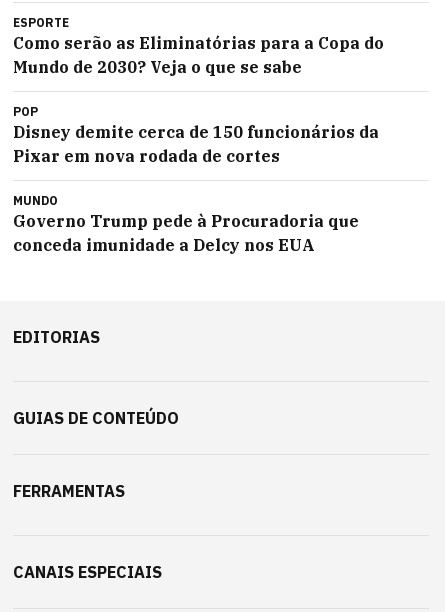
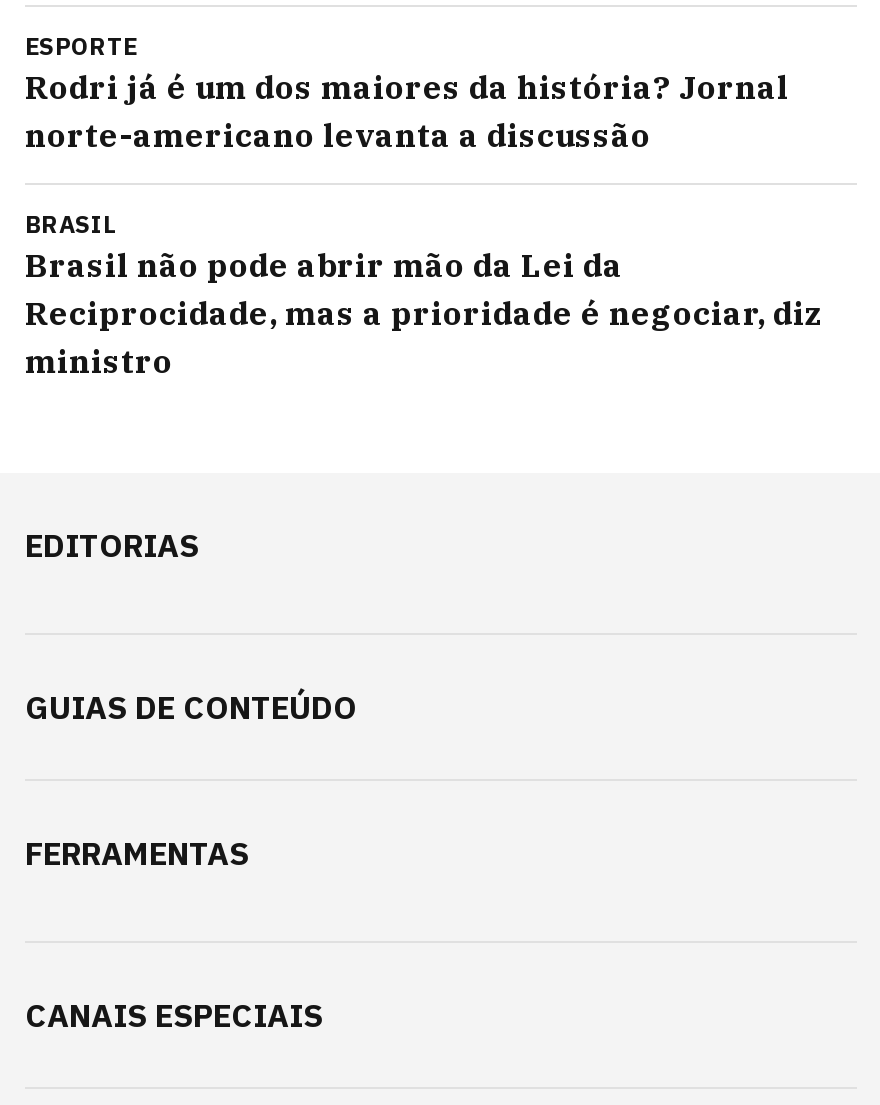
[13,33,384,255] Como serão as Eliminatórias para a Copa do | Mundo de 2030? Veja o que se sabe | POP | Disney demite cerca de 150 funcionários da | Pixar em nova rodada de cortes | MUNDO | Governo Trump pede à Procuradoria que | conceda imunidade a Delcy nos EUA -> [25,67,823,381] Rodri já é um dos maiores da história? Jornal | norte-americano levanta a discussão | BRASIL | Brasil não pode abrir mão da Lei da | Reciprocidade, mas a prioridade é negociar, diz | ministro

